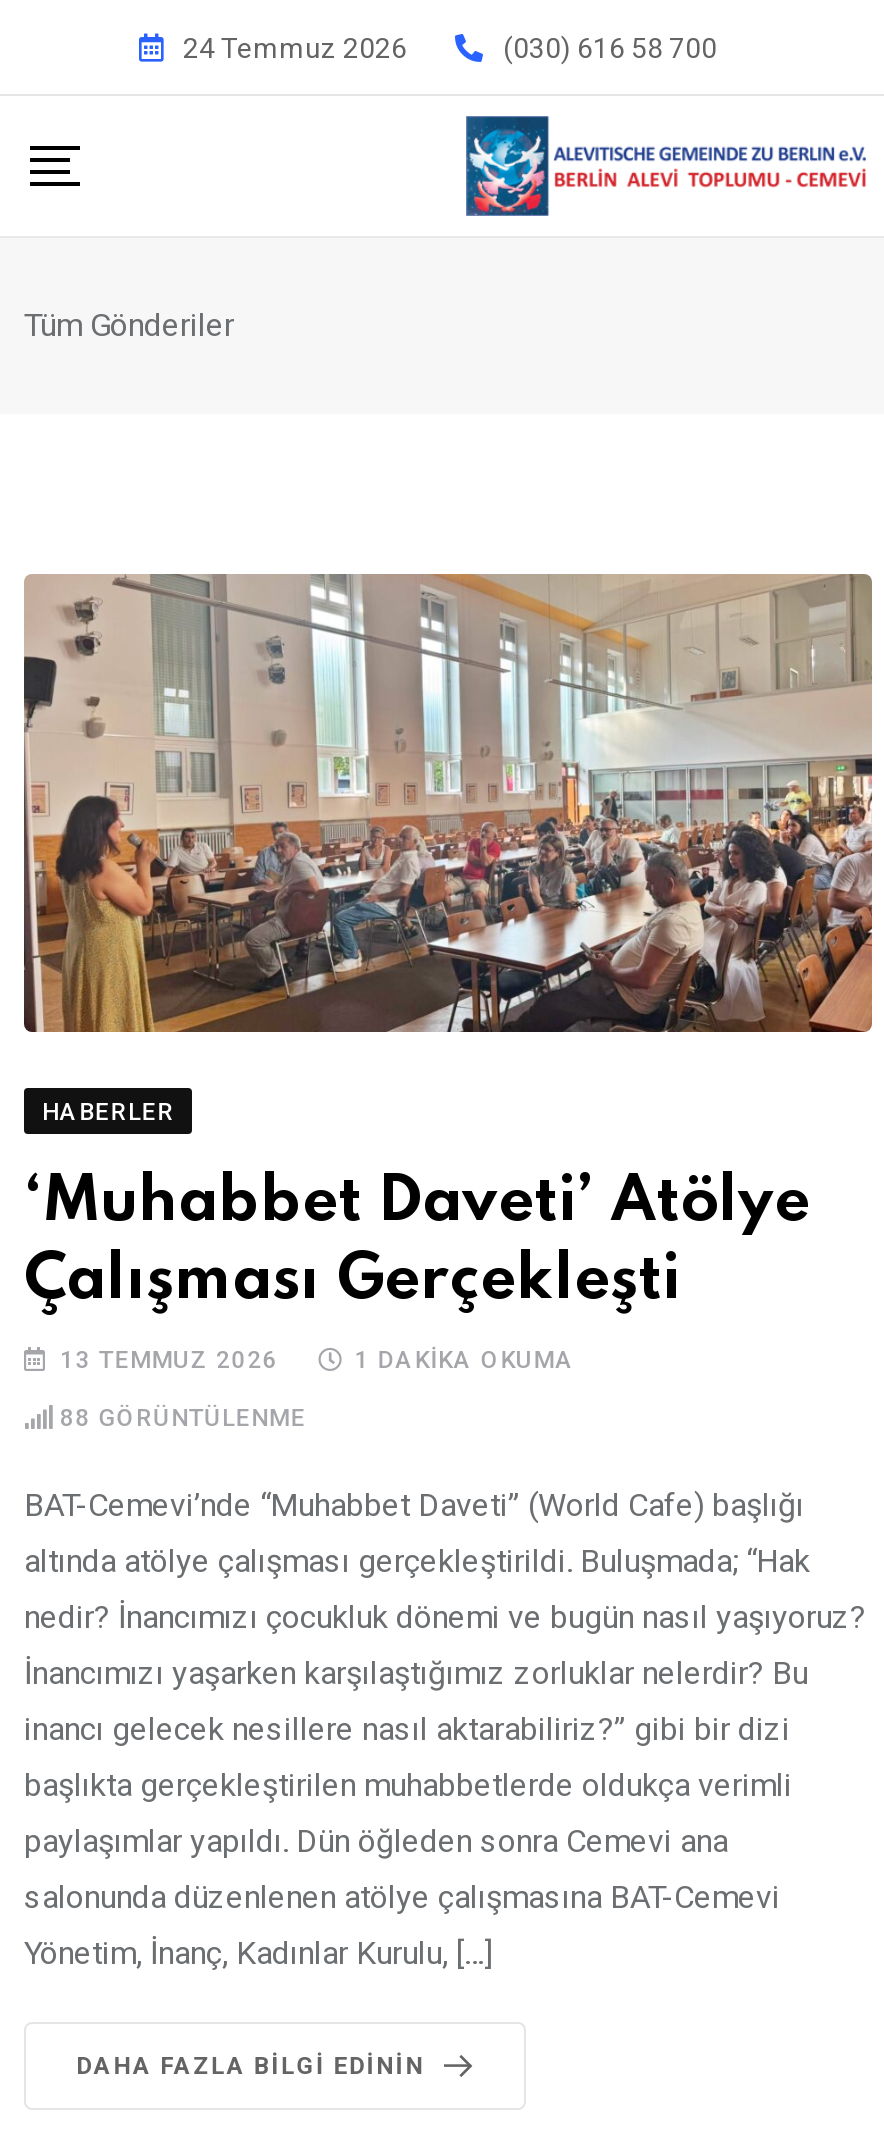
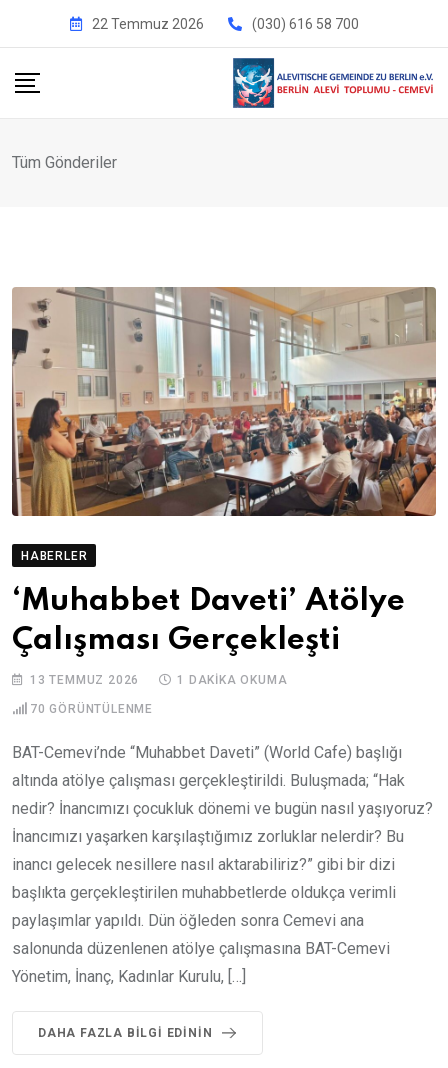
[183,31,407,63] 24 Temmuz 2026 -> [91,15,203,31] 22 Temmuz 2026
[60,1405,306,1433] 88 GÖRÜNTÜLENME -> [30,702,153,716] 70 GÖRÜNTÜLENME

